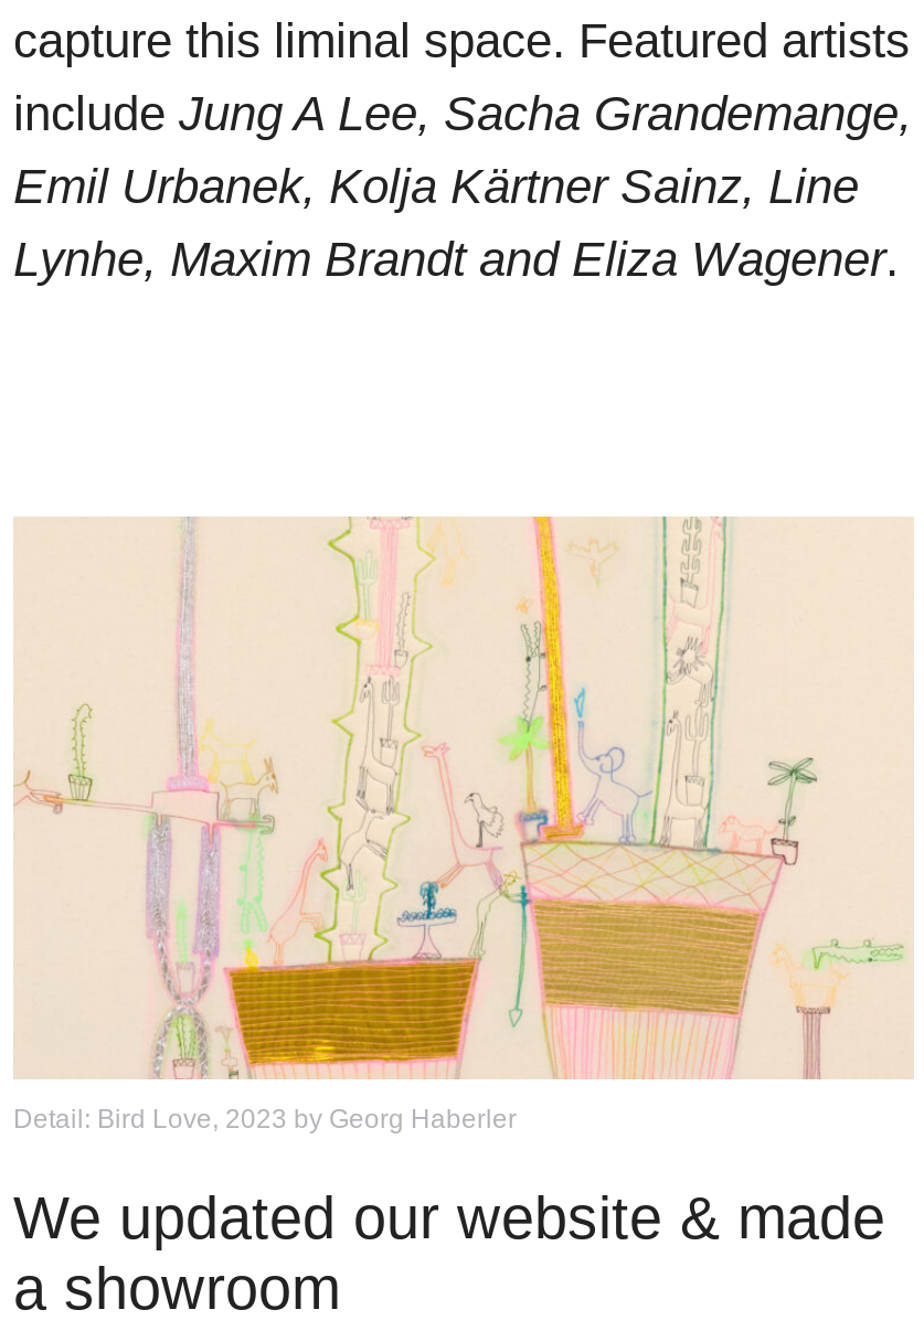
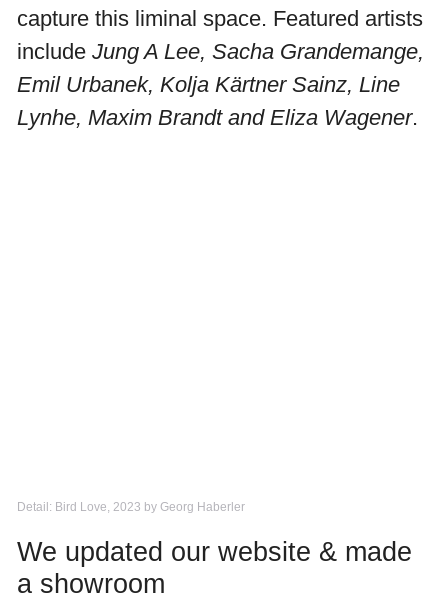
[13,514,914,1082] [image] -> none

